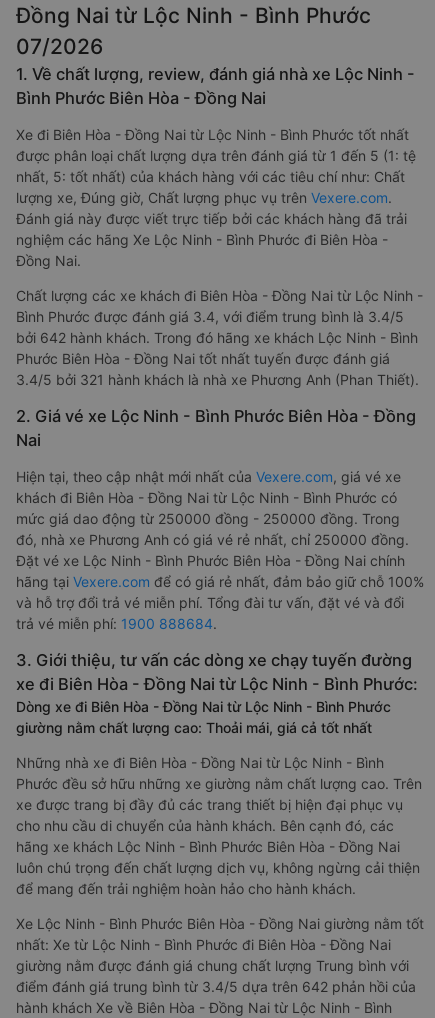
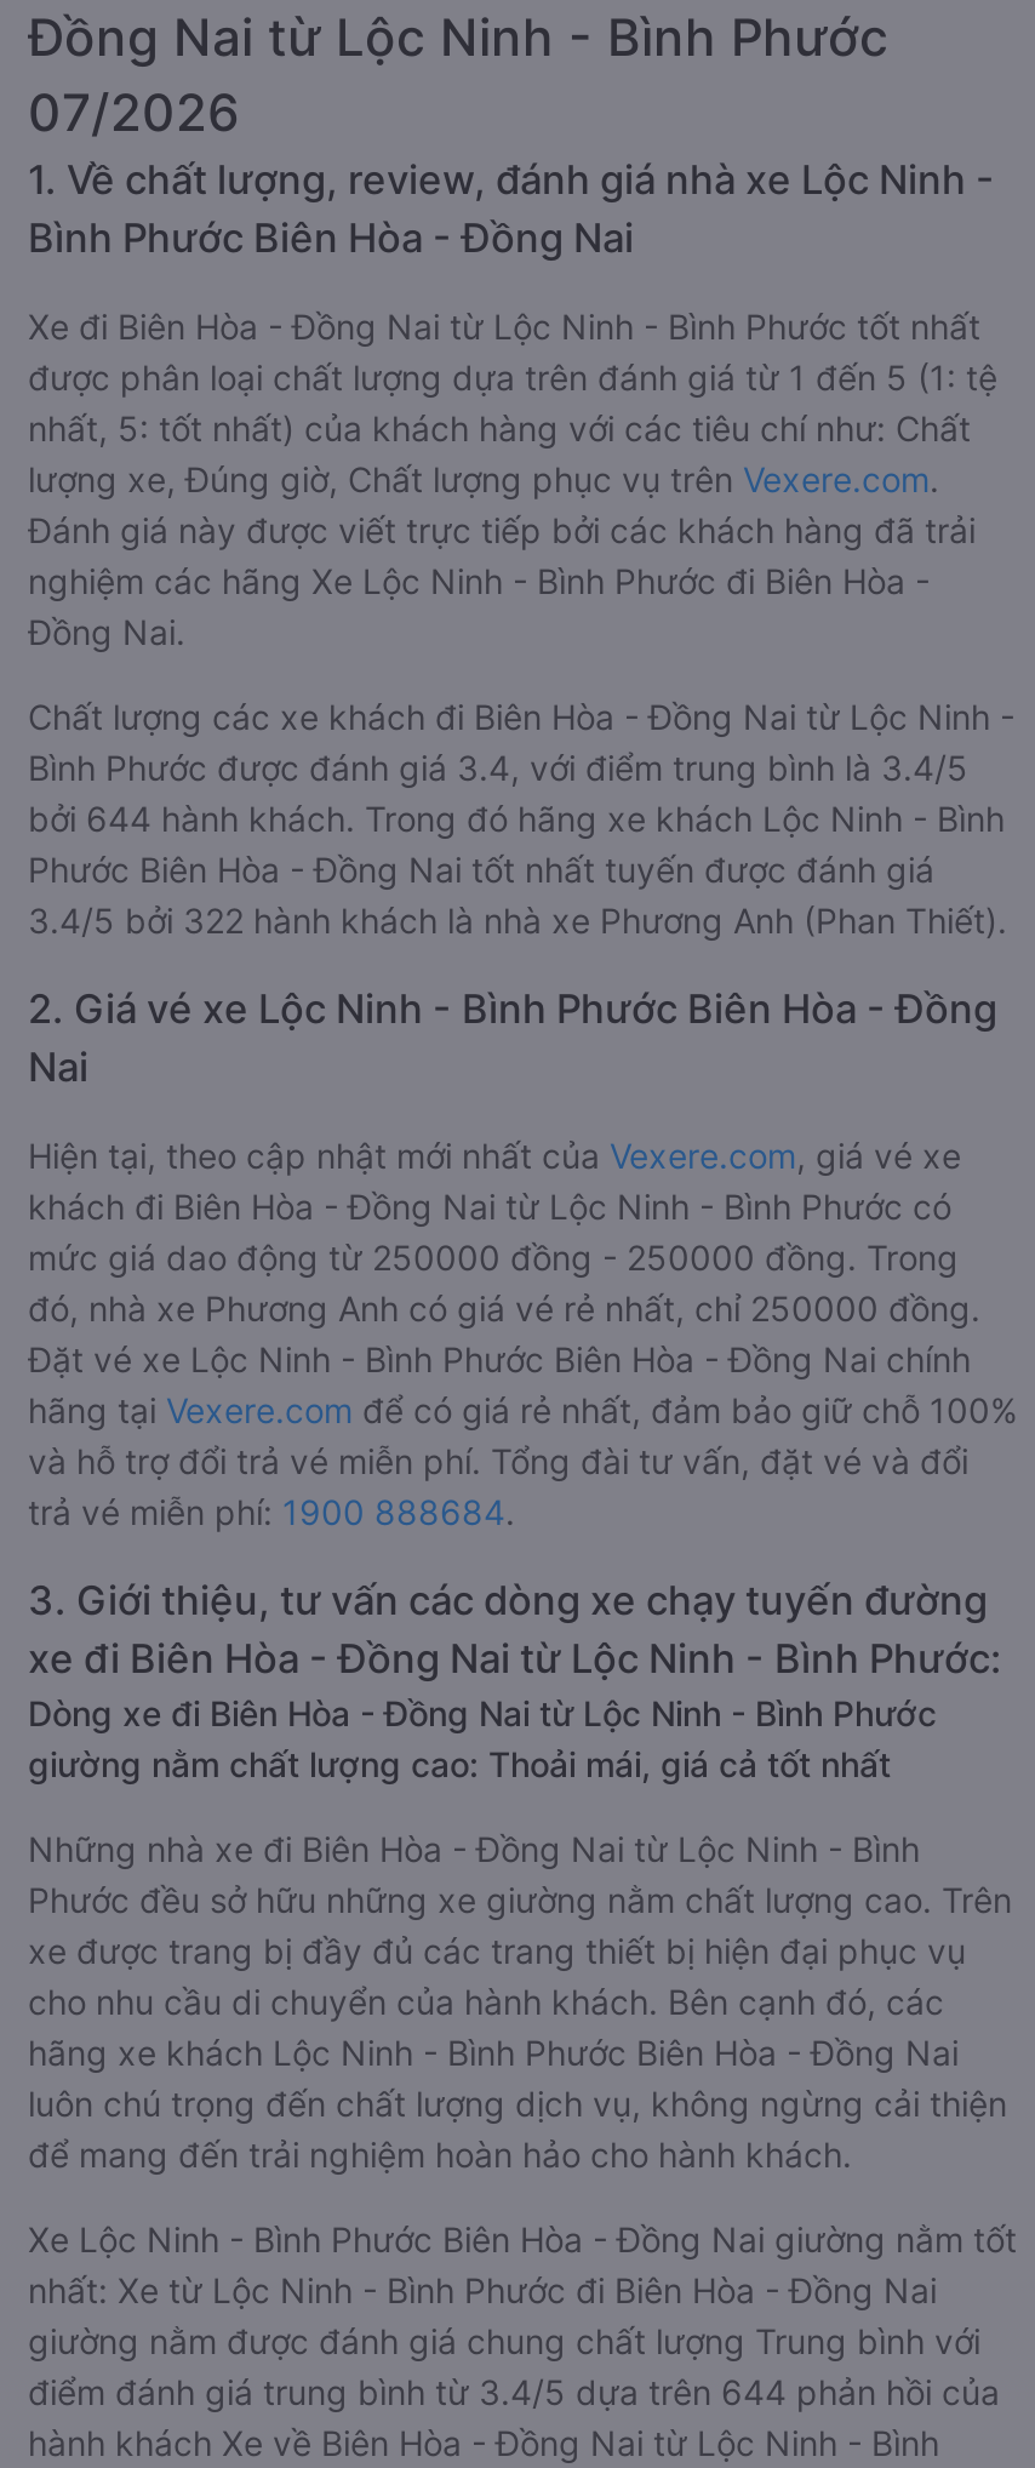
[16,329,418,346] bởi 642 hành khách. Trong đó hãng xe khách Lộc Ninh - Bình -> [28,798,1005,839] bởi 644 hành khách. Trong đó hãng xe khách Lộc Ninh - Bình
[16,371,419,388] 3.4/5 bởi 321 hành khách là nhà xe Phương Anh (Phan Thiết). -> [28,899,1007,941] 3.4/5 bởi 322 hành khách là nhà xe Phương Anh (Phan Thiết).
[16,978,416,995] điểm đánh giá trung bình từ 3.4/5 dựa trên 642 phản hồi của -> [28,2371,1000,2412] điểm đánh giá trung bình từ 3.4/5 dựa trên 644 phản hồi của

